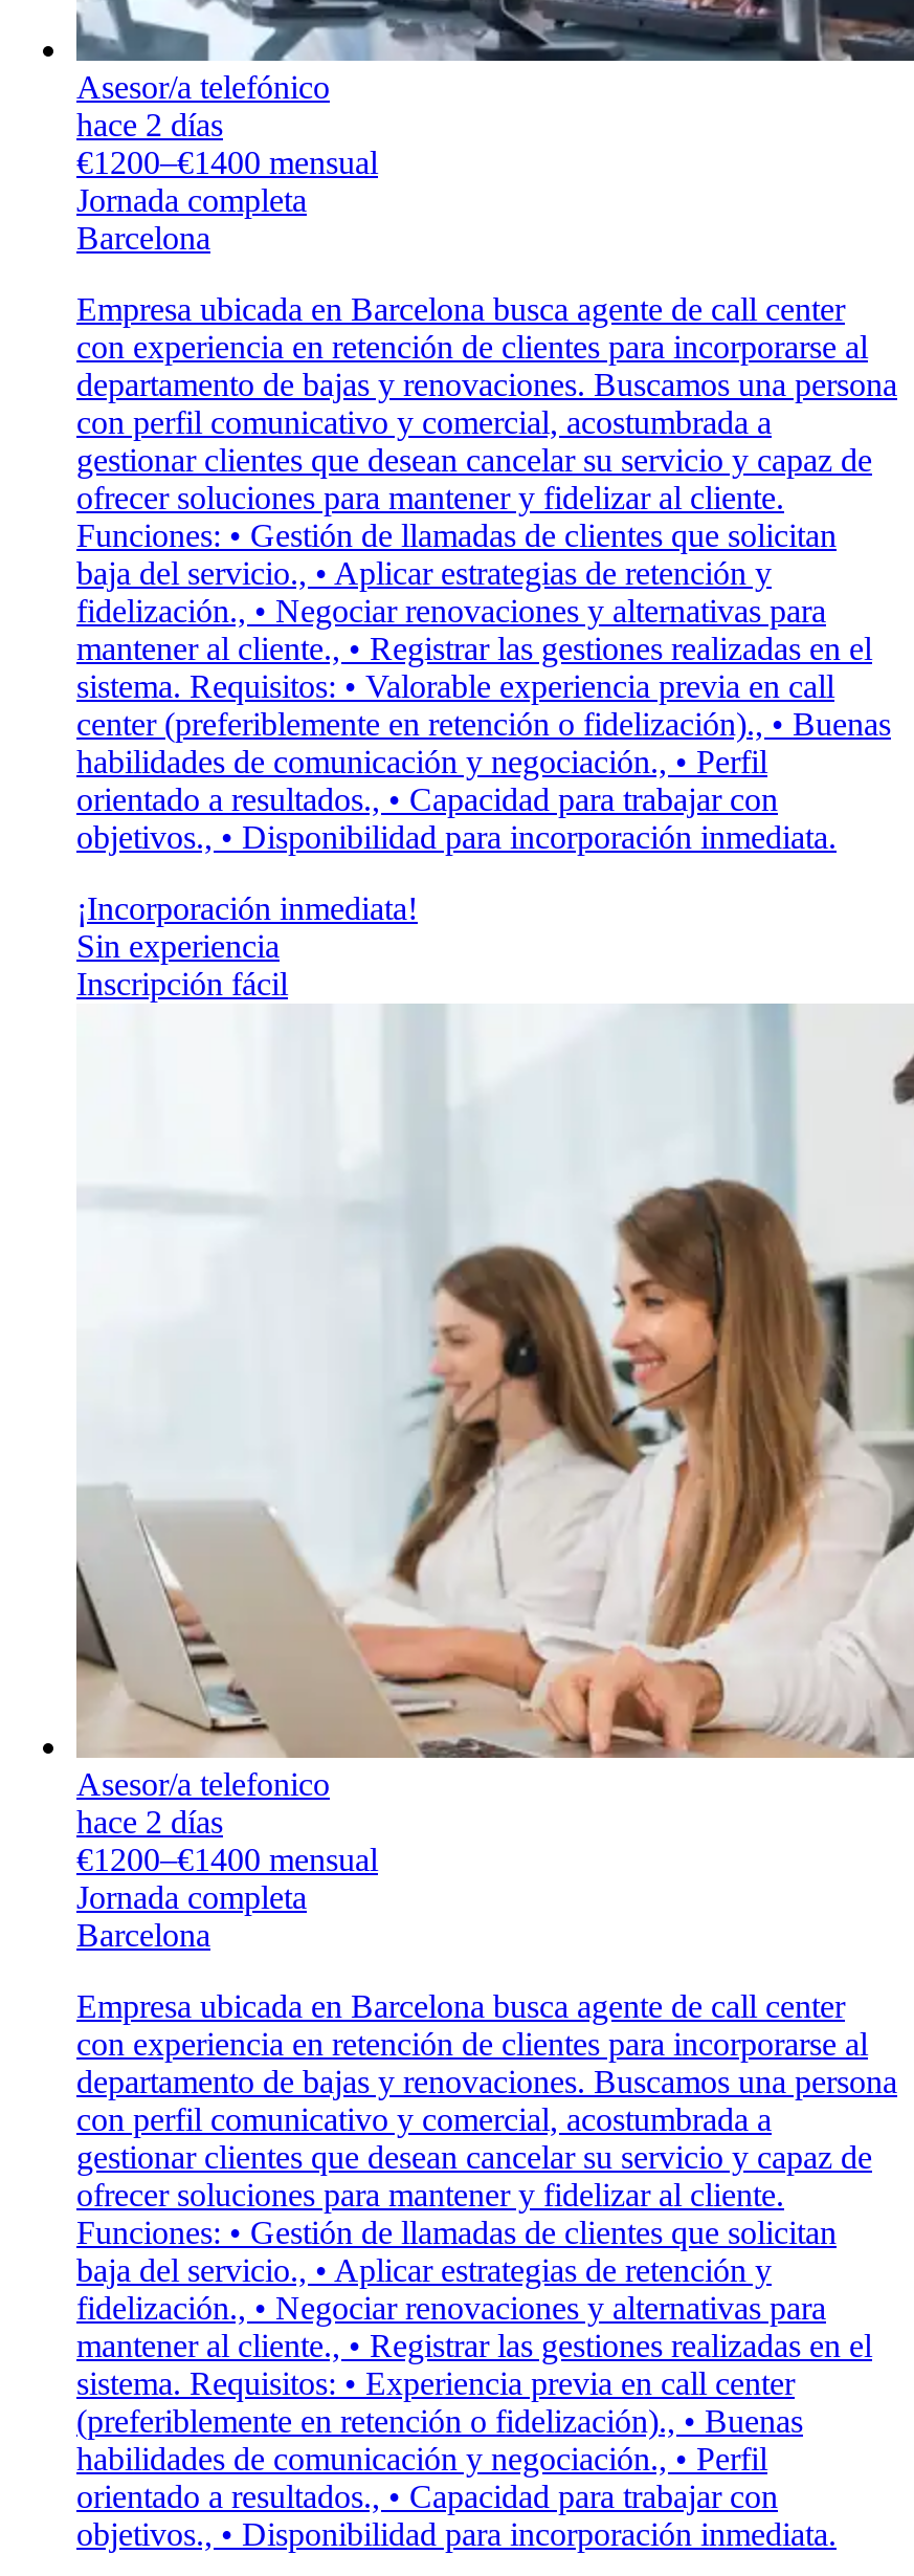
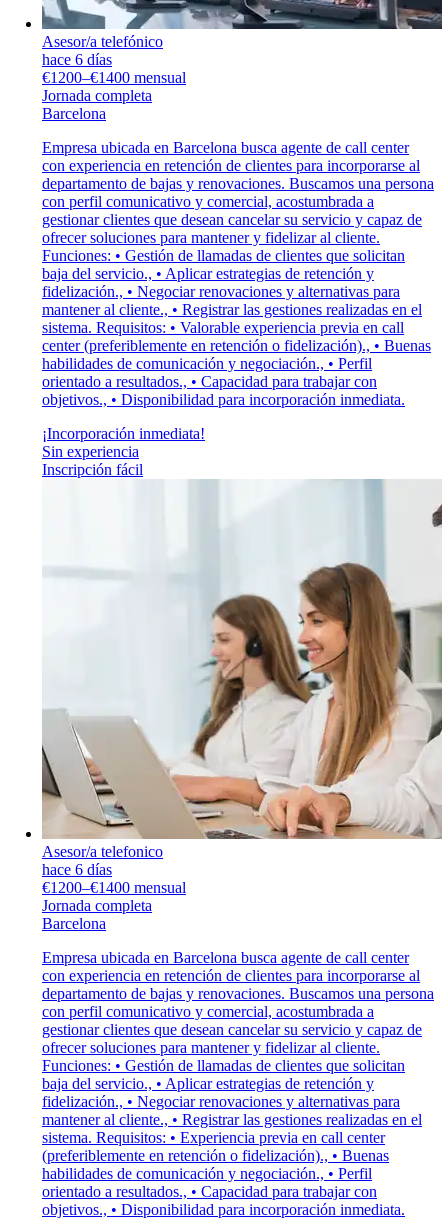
[76,107,223,142] hace 2 días -> [42,51,112,68] hace 6 días
[76,1804,223,1839] hace 2 días -> [42,861,112,878] hace 6 días

